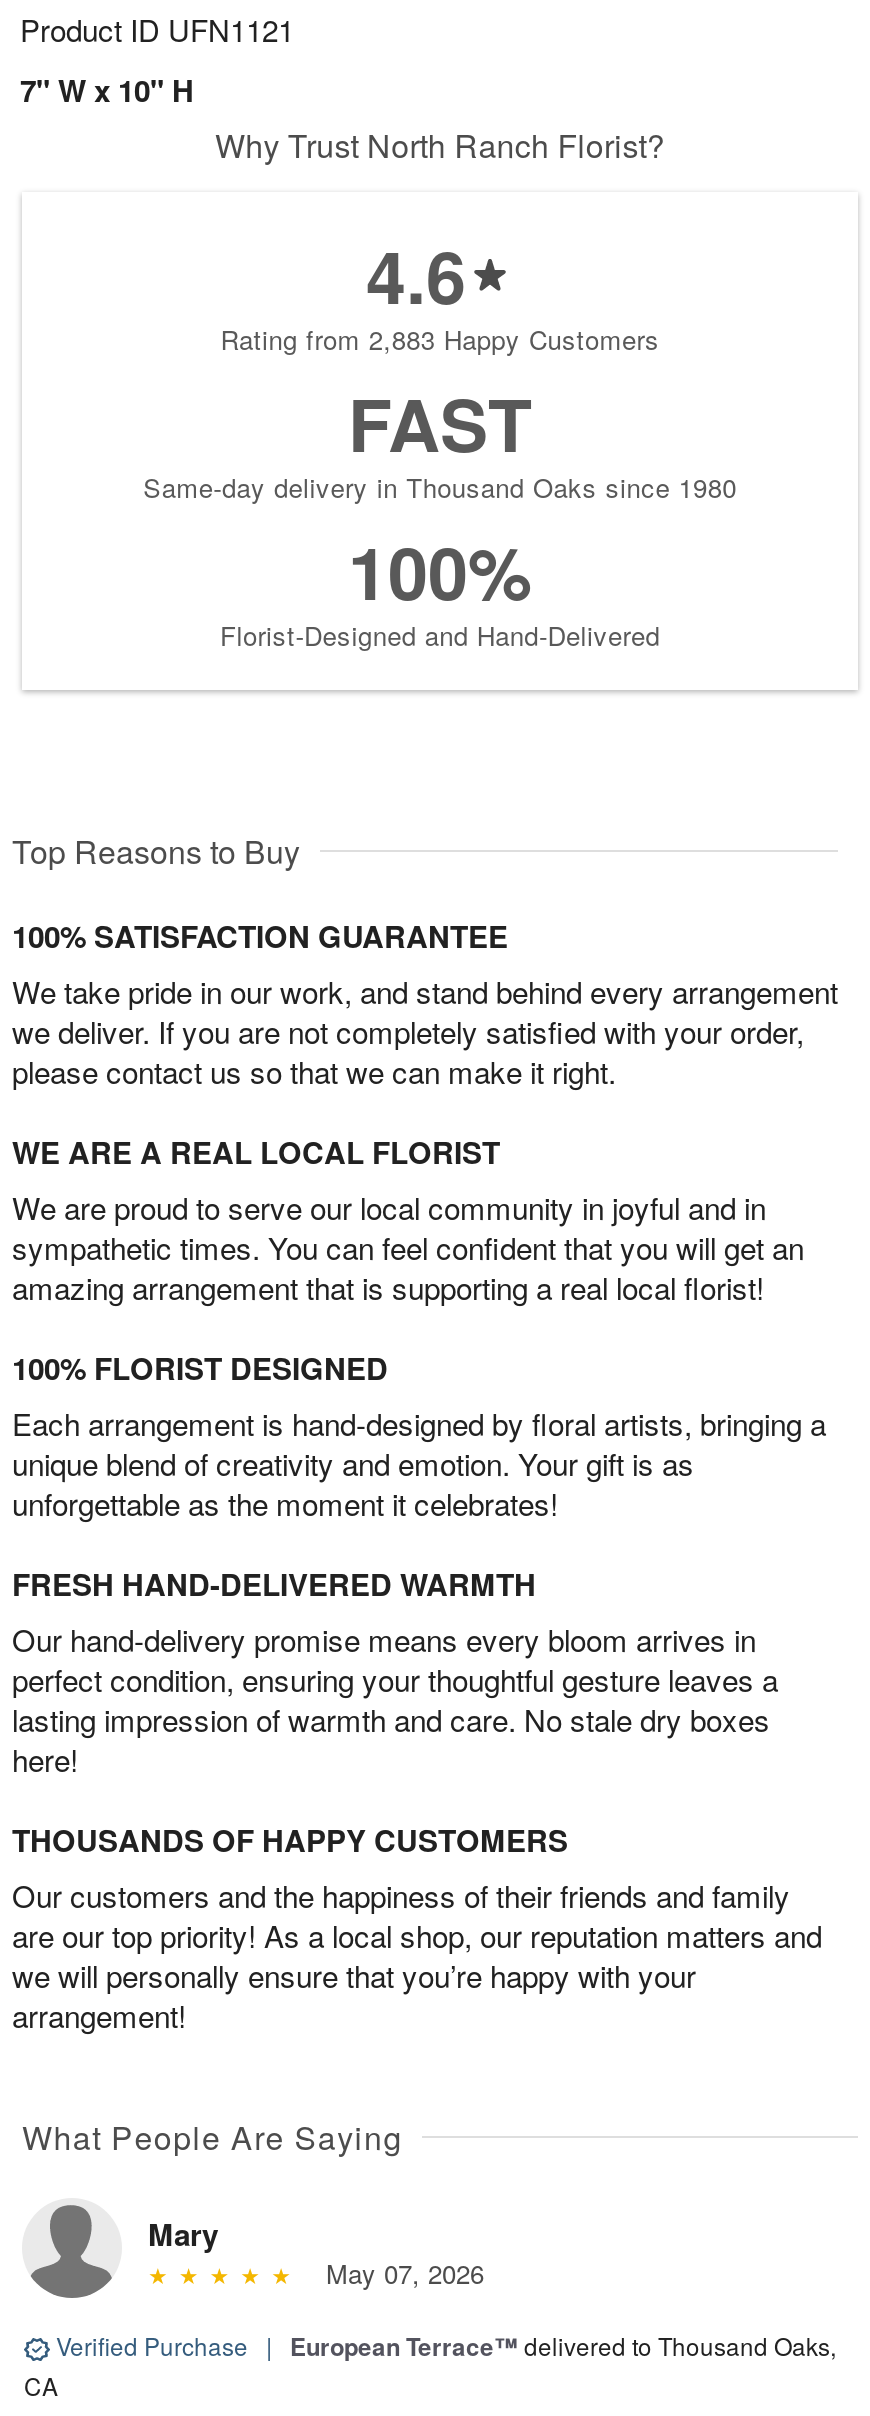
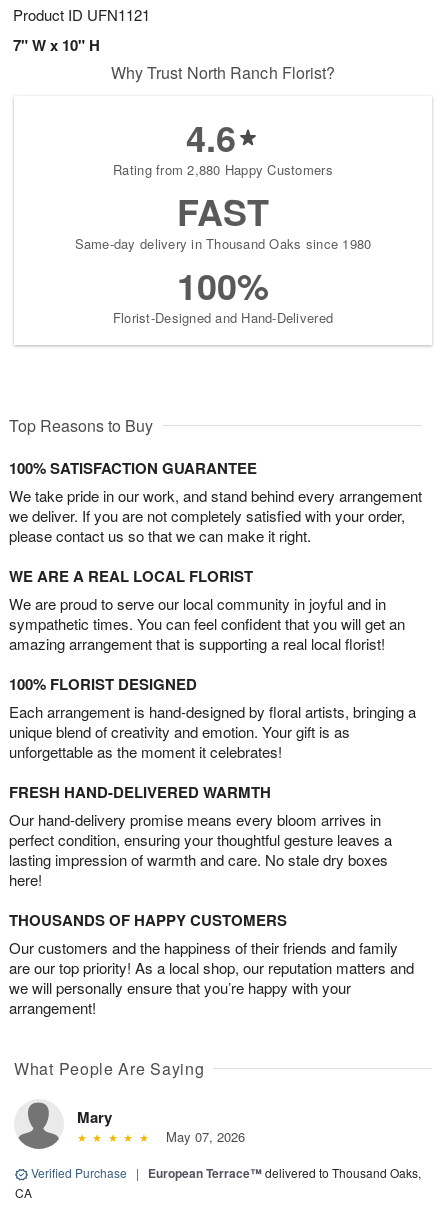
[220,321,660,359] Rating from 2,883 Happy Customers -> [113,160,333,179] Rating from 2,880 Happy Customers

